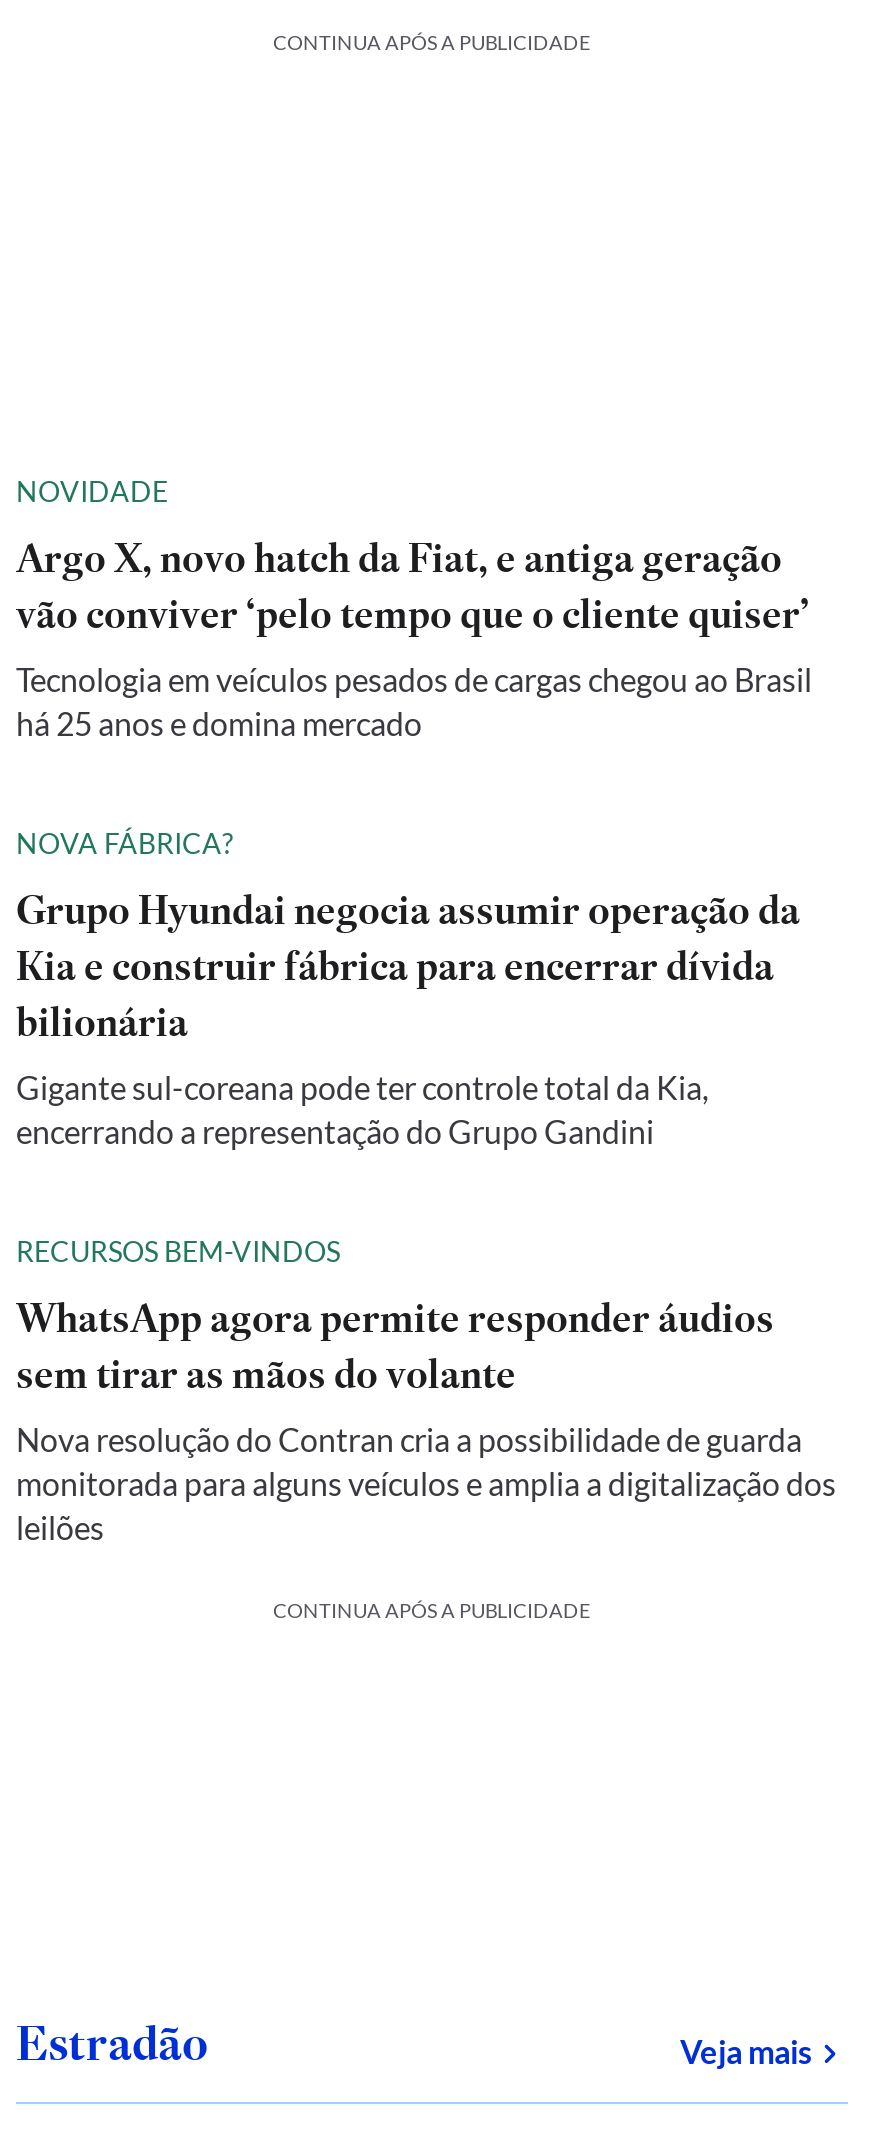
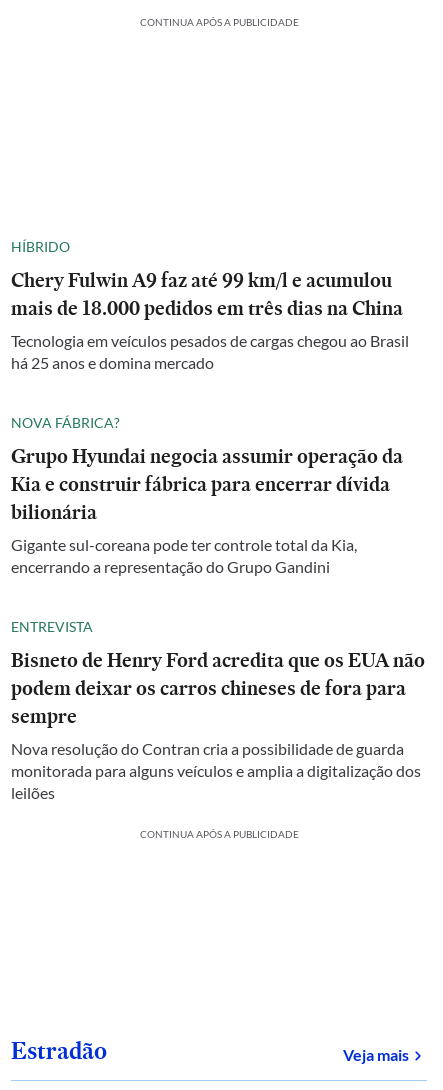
[16,473,810,642] NOVIDADE | Argo X, novo hatch da Fiat, e antiga geração | vão conviver ‘pelo tempo que o cliente quiser’ -> [11,237,403,322] HÍBRIDO | Chery Fulwin A9 faz até 99 km/l e acumulou | mais de 18.000 pedidos em três dias na China
[16,1233,774,1402] RECURSOS BEM-VINDOS | WhatsApp agora permite responder áudios | sem tirar as mãos do volante -> [11,617,425,730] ENTREVISTA | Bisneto de Henry Ford acredita que os EUA não | podem deixar os carros chineses de fora para | sempre

